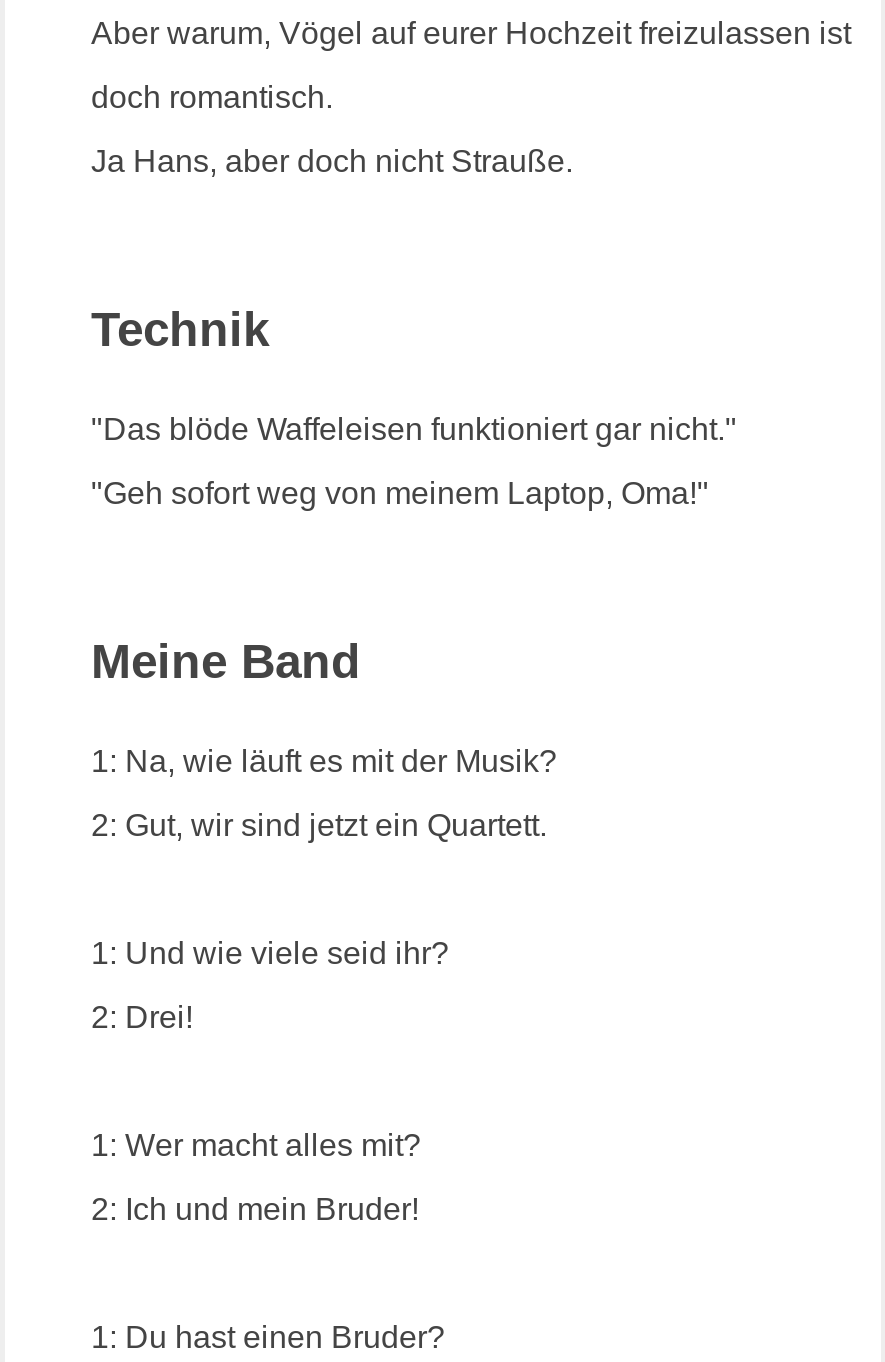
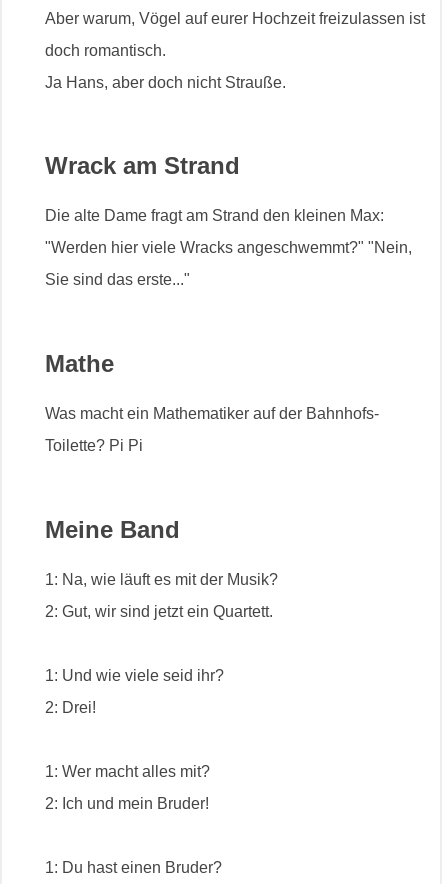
[91,302,737,510] Technik | "Das blöde Waffeleisen funktioniert gar nicht." | "Geh sofort weg von meinem Laptop, Oma!" -> [45,152,412,454] Wrack am Strand | Die alte Dame fragt am Strand den kleinen Max: | "Werden hier viele Wracks angeschwemmt?" "Nein, | Sie sind das erste..." | Mathe | Was macht ein Mathematiker auf der Bahnhofs- | Toilette? Pi Pi

